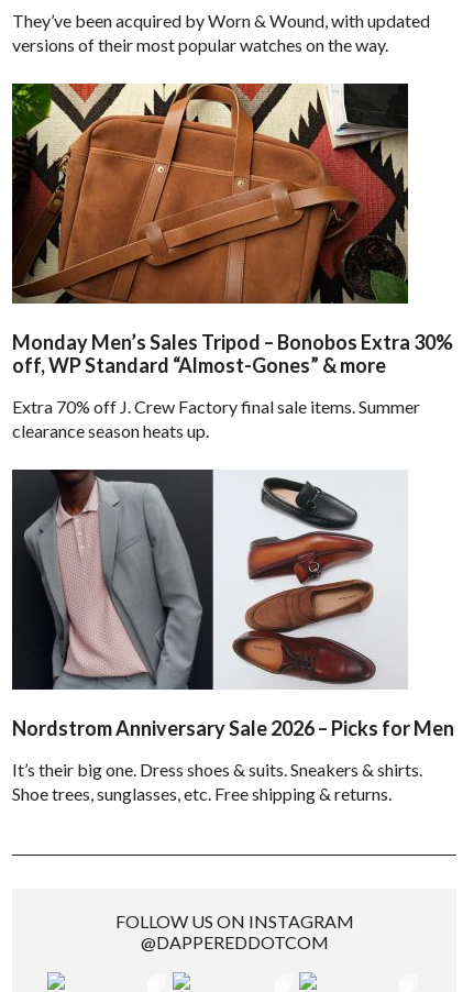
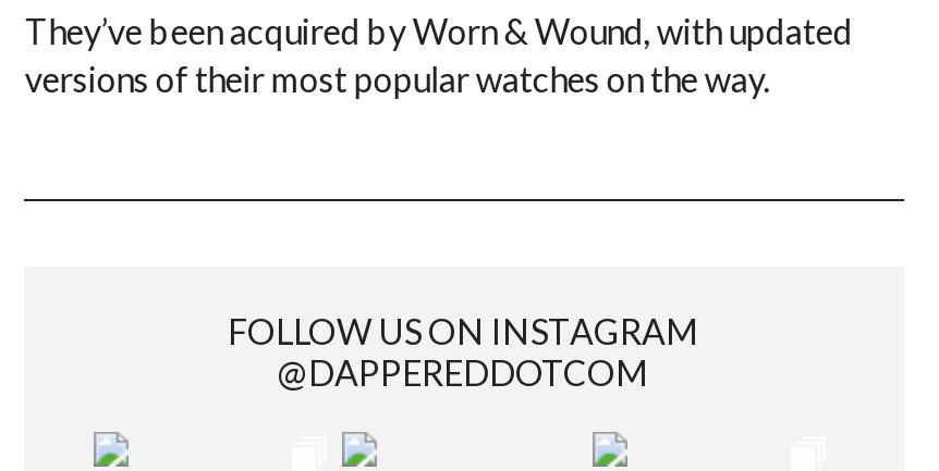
[11,82,454,441] [image] | Monday Men’s Sales Tripod – Bonobos Extra 30% | off, WP Standard “Almost-Gones” & more | Extra 70% off J. Crew Factory final sale items. Summer | clearance season heats up. -> none
[11,469,455,804] [image] | Nordstrom Anniversary Sale 2026 – Picks for Men | It’s their big one. Dress shoes & suits. Sneakers & shirts. | Shoe trees, sunglasses, etc. Free shipping & returns. -> none
[231,476,407,688] [image] -> none

